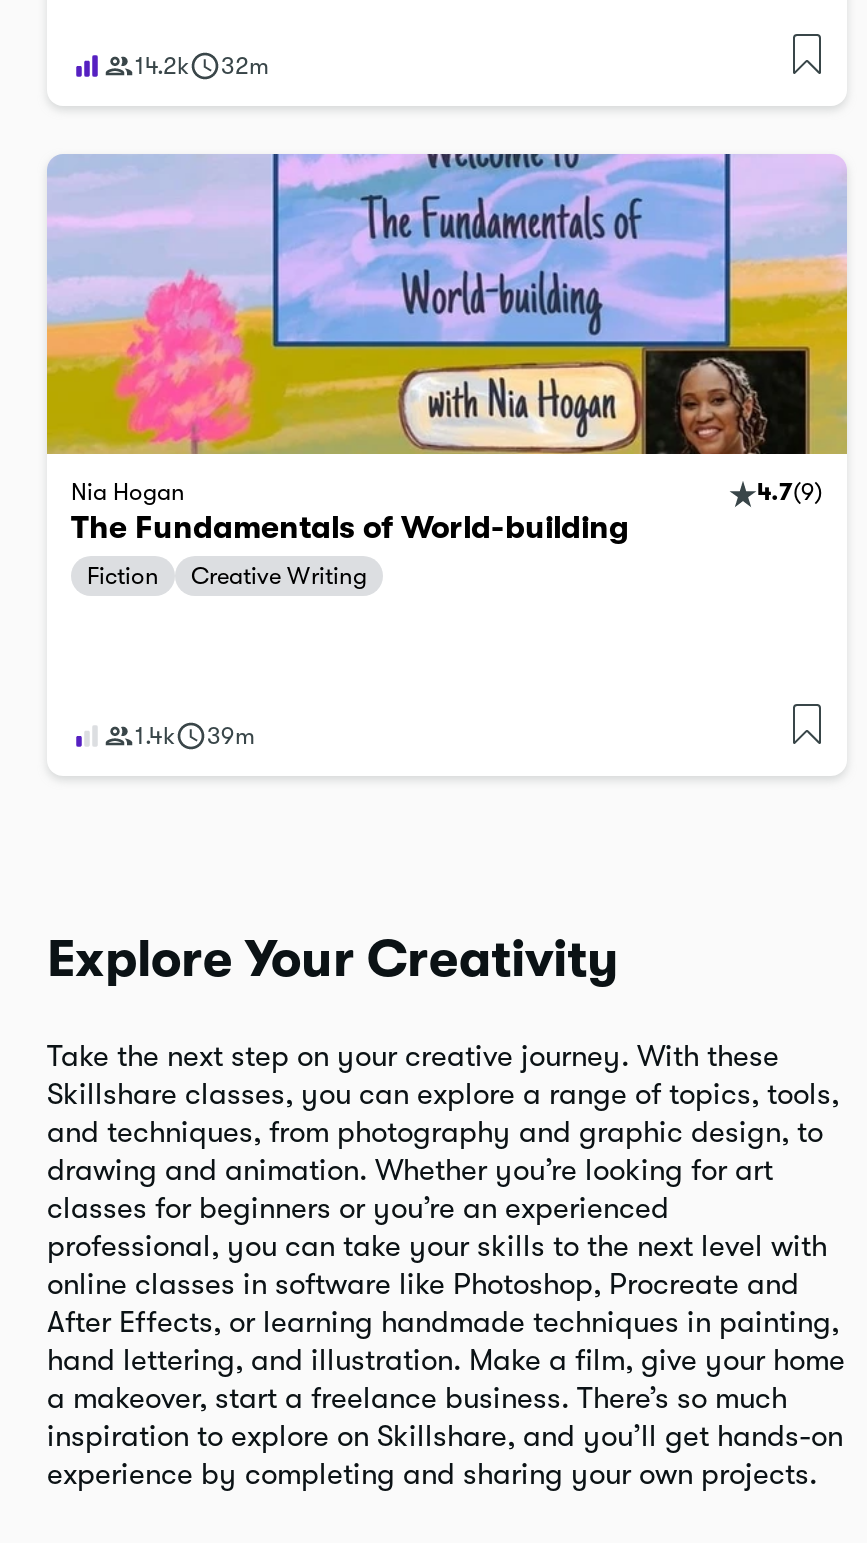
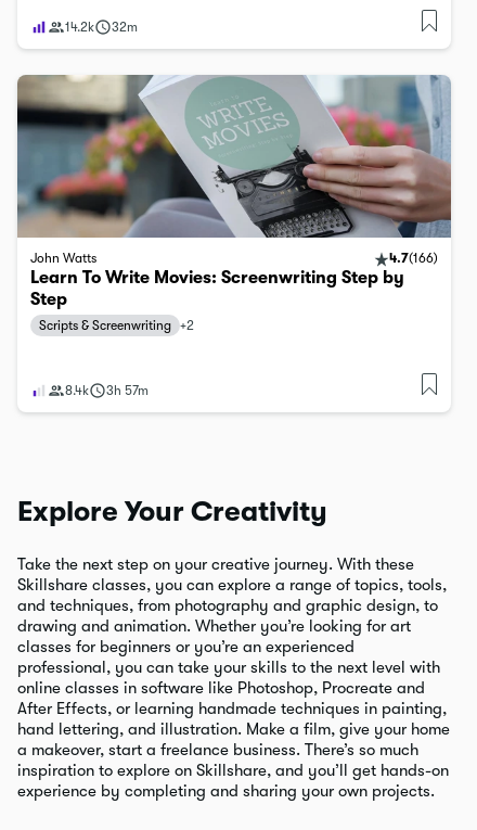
[45,154,849,590] [image] | Nia Hogan | 4.7(9) | The Fundamentals of World-building | Fiction | Creative Writing -> [16,74,452,333] [image] | John Watts | 4.7(166) | Learn To Write Movies: Screenwriting Step by | Step | Scripts & Screenwriting +2
[135,721,255,749] 1.4k | 39m -> [65,382,149,398] 8.4k | 3h 57m

